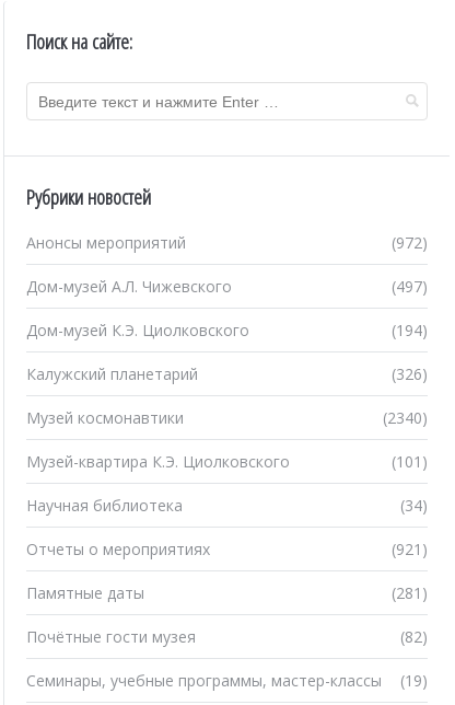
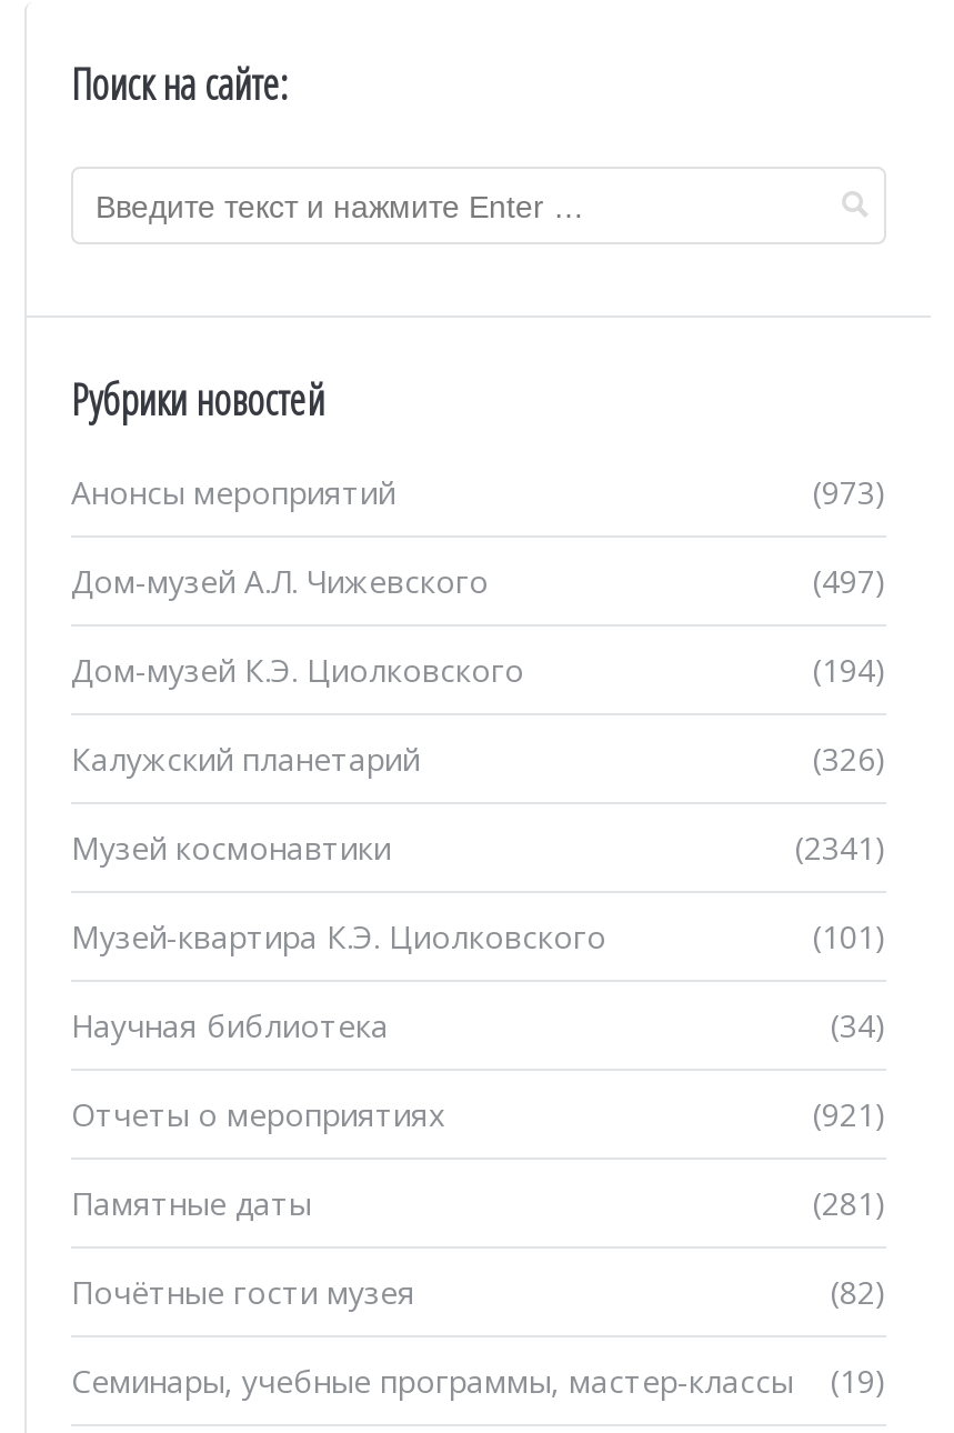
[392,232,428,253] (972) -> [813,471,886,513] (973)
[383,407,428,428] (2340) -> [795,826,886,869] (2341)

